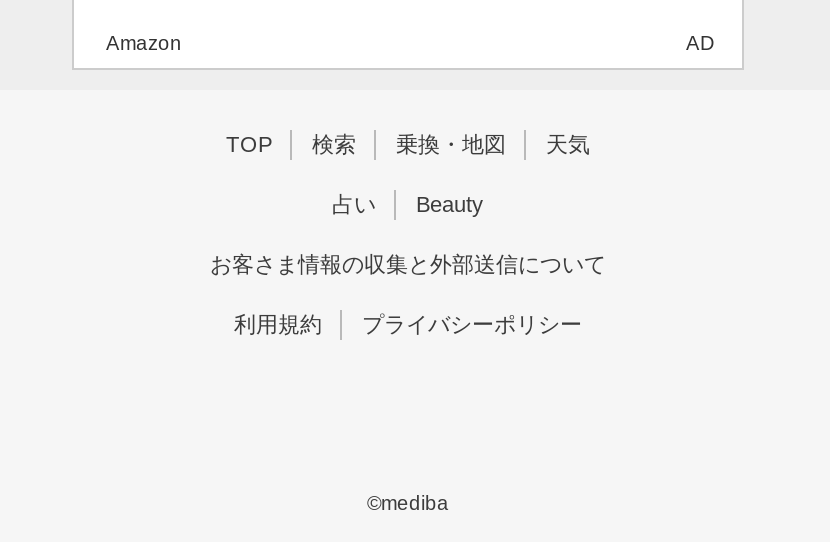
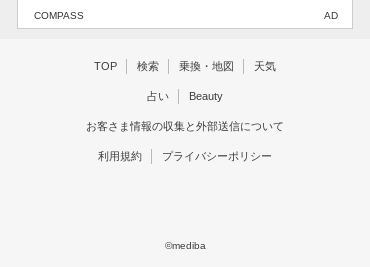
[106,32,182,54] Amazon -> [34,10,84,21] COMPASS

